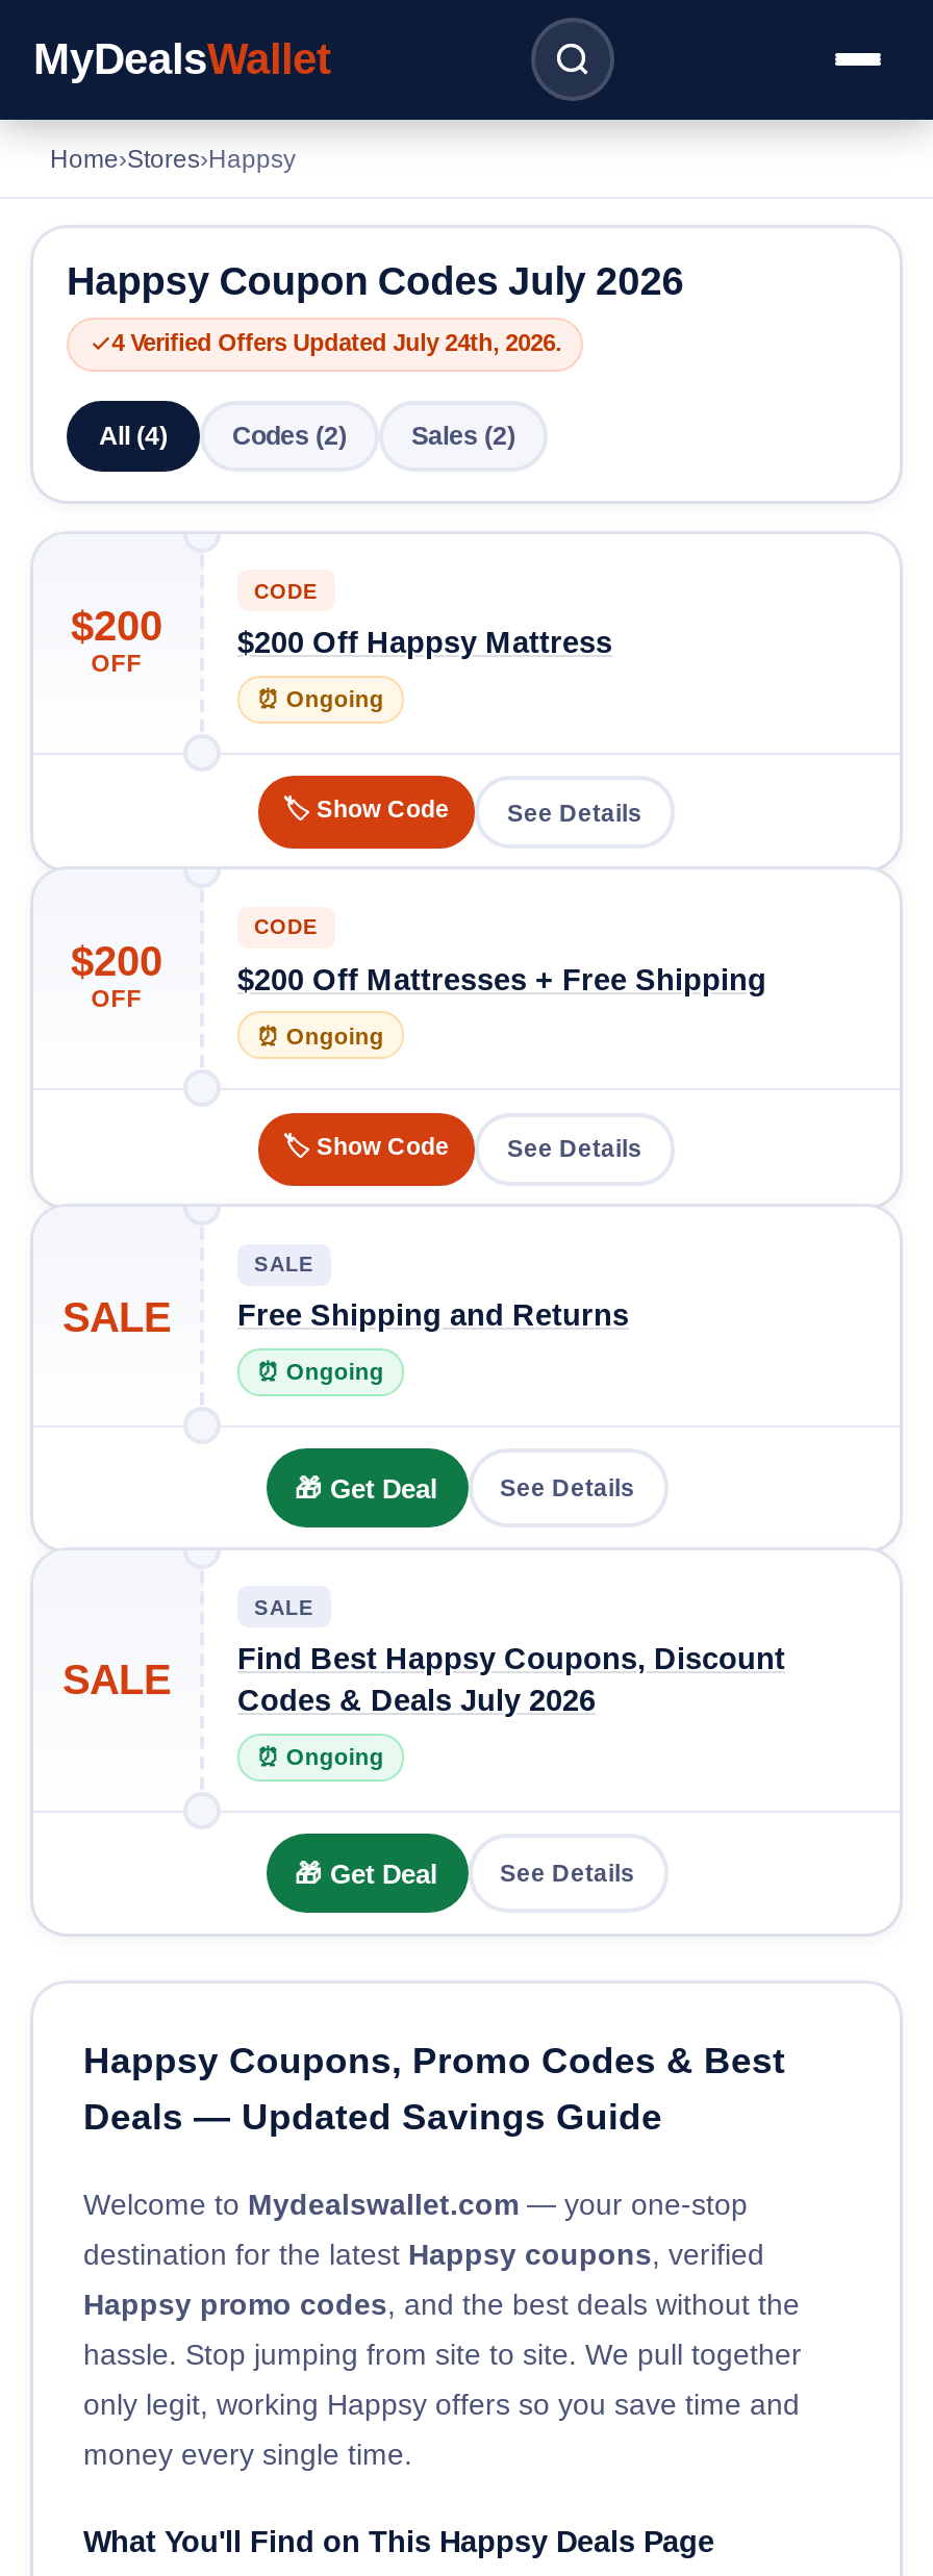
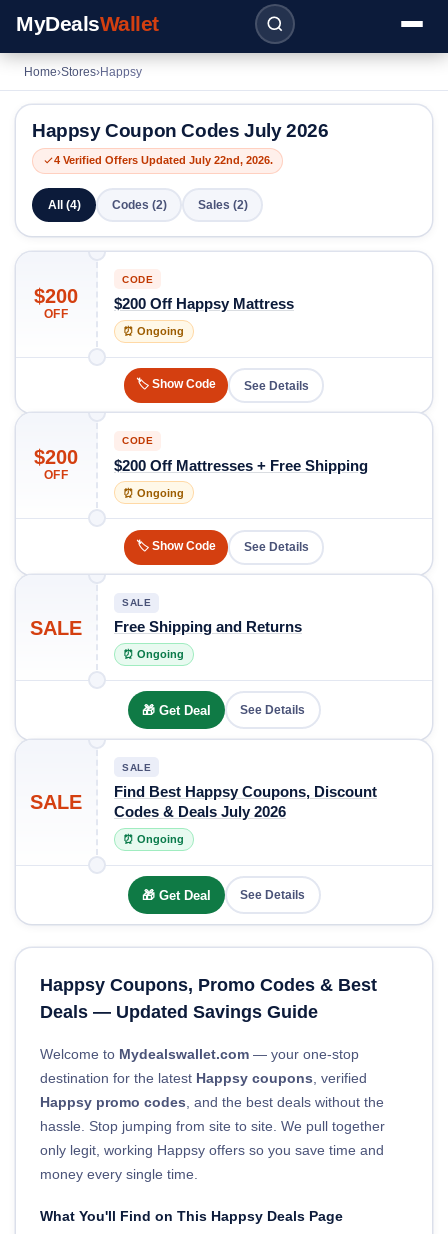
[112,331,561,356] 4 Verified Offers Updated July 24th, 2026. -> [54,154,273,166] 4 Verified Offers Updated July 22nd, 2026.

